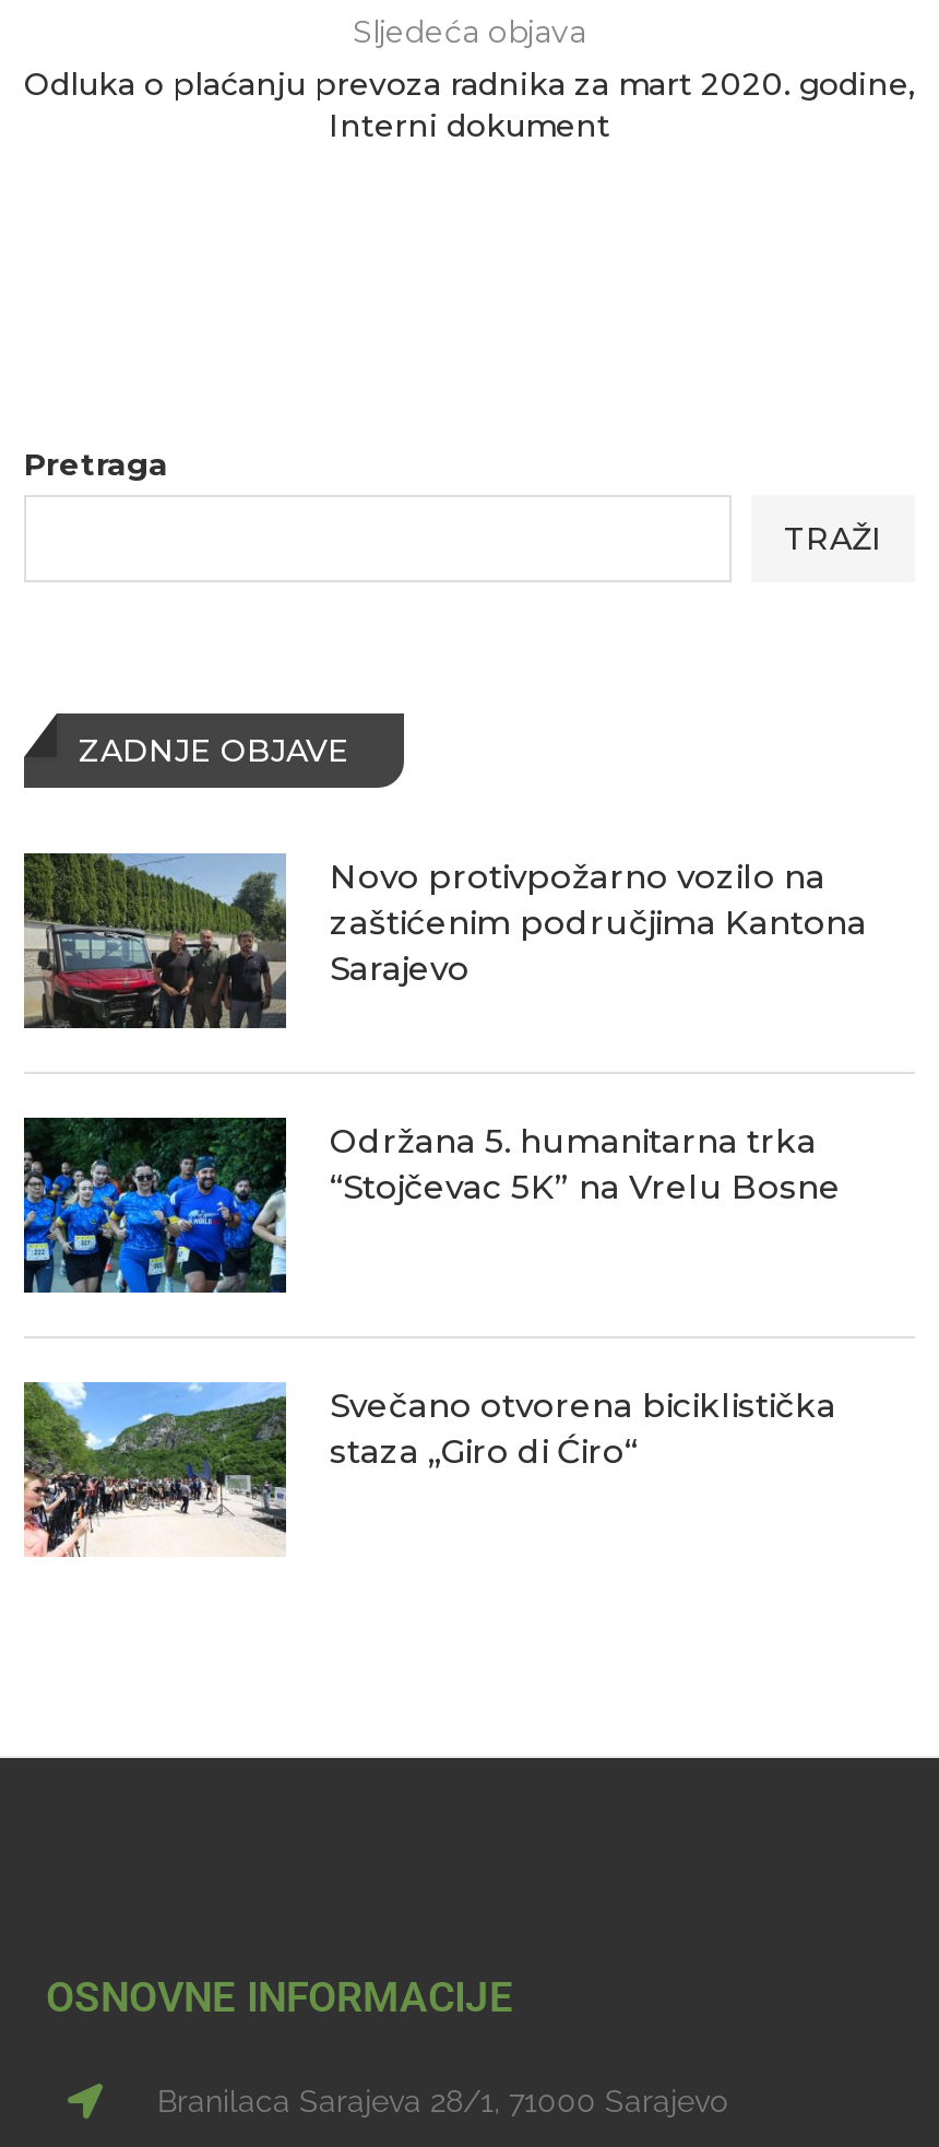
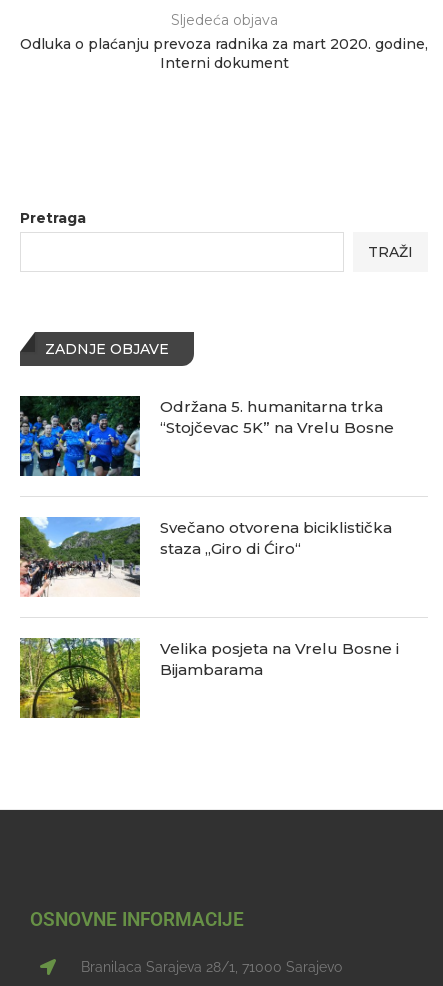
[22,853,867,1030] [image] | Novo protivpožarno vozilo na | zaštićenim područjima Kantona | Sarajevo -> none
moved [20,1116,841,1472] -> [18,395,394,558]: [image] | Održana 5. humanitarna trka | “Stojčevac 5K” na Vrelu Bosne | Svečano otvorena biciklistička | staza „Giro di Ćiro“
none -> [19,637,399,719] [image] | Velika posjeta na Vrelu Bosne i | Bijambarama

